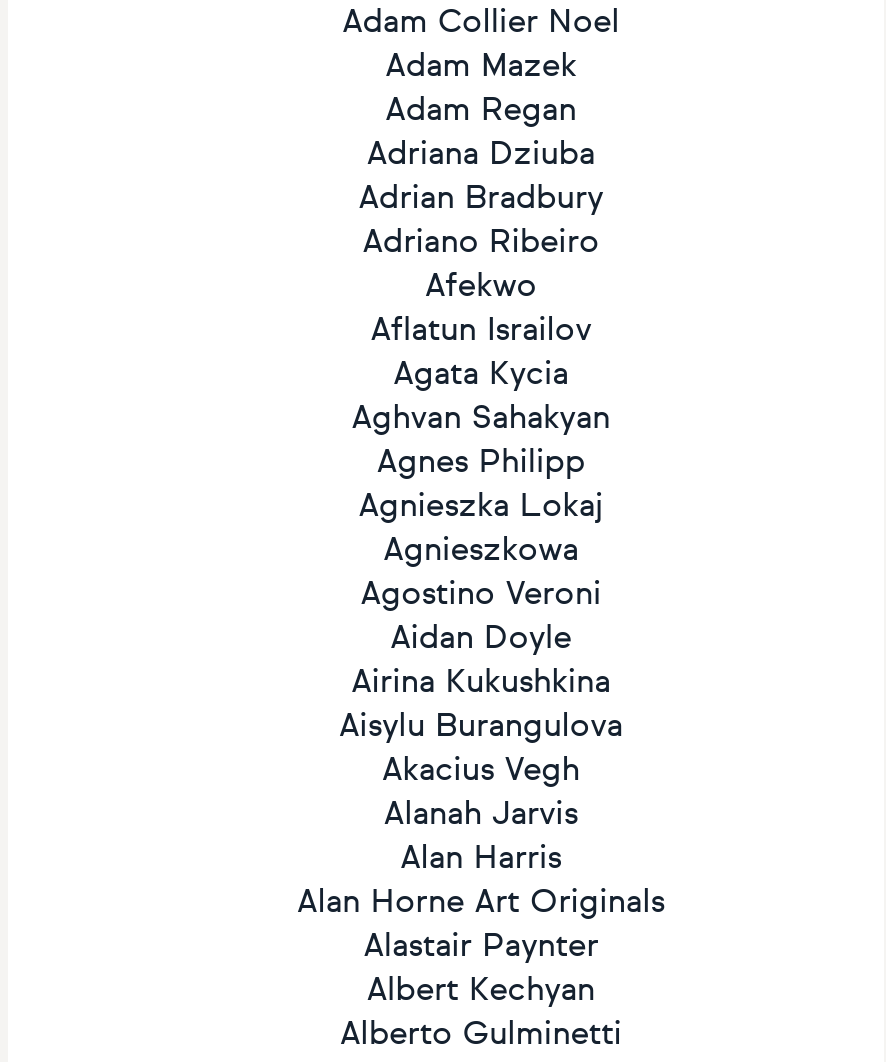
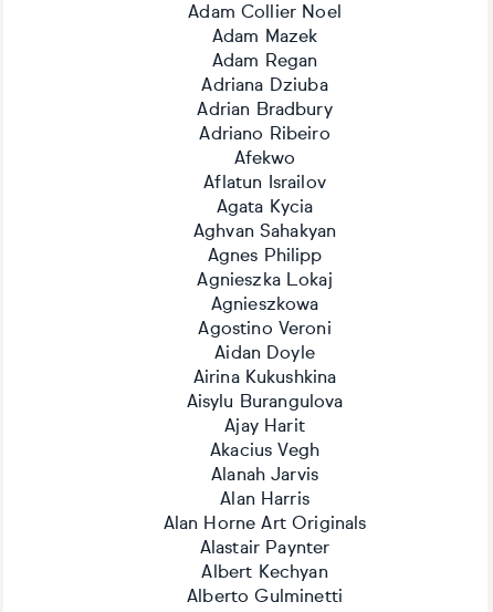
none -> [225,419,305,436] Ajay Harit

